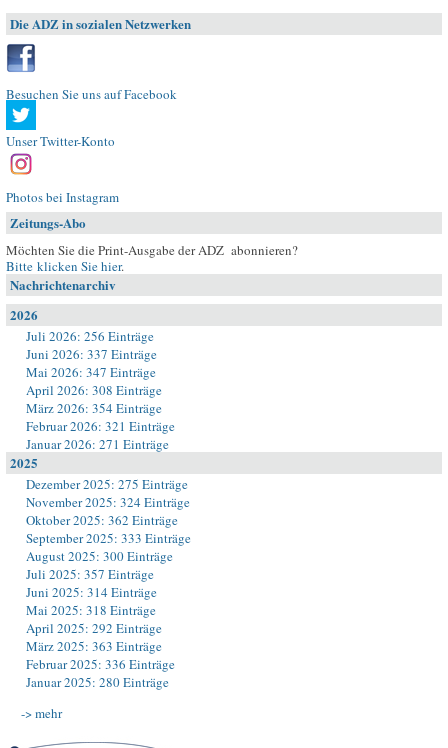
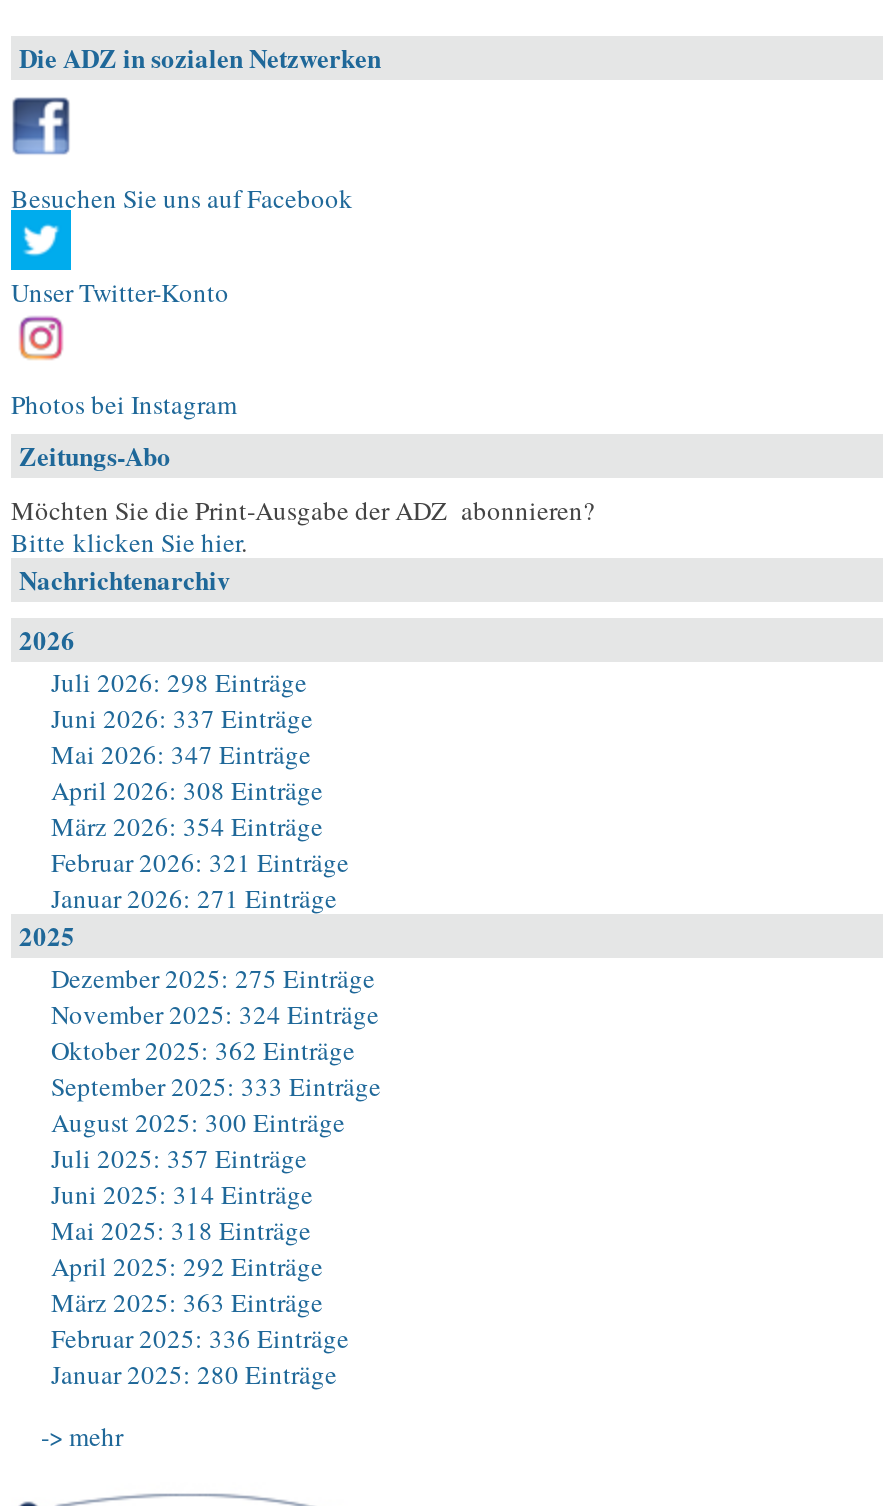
[26,327,154,345] Juli 2026: 256 Einträge -> [51,664,307,700] Juli 2026: 298 Einträge

